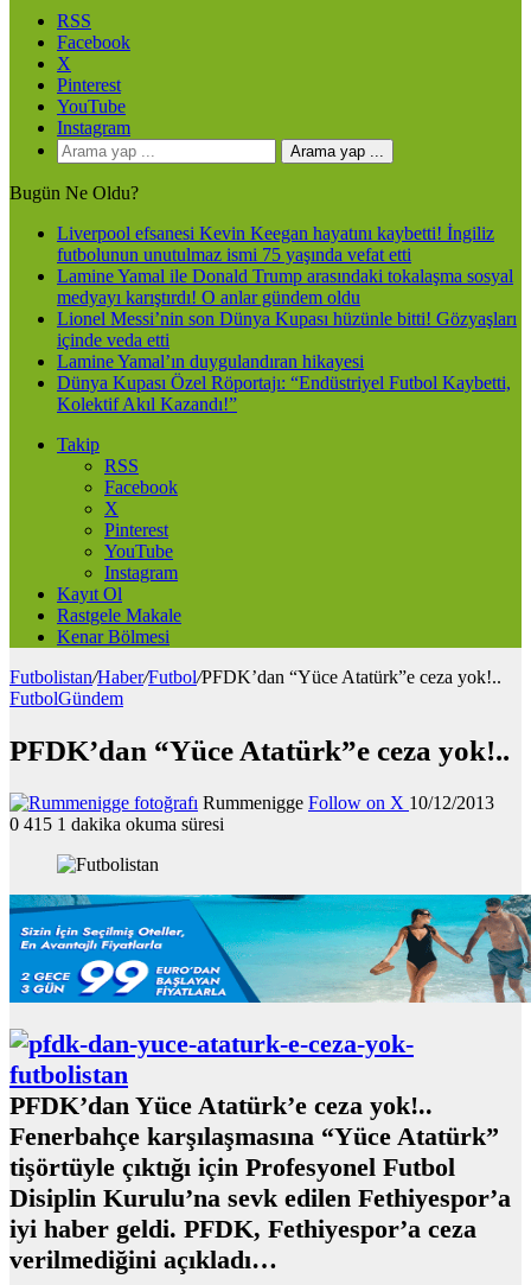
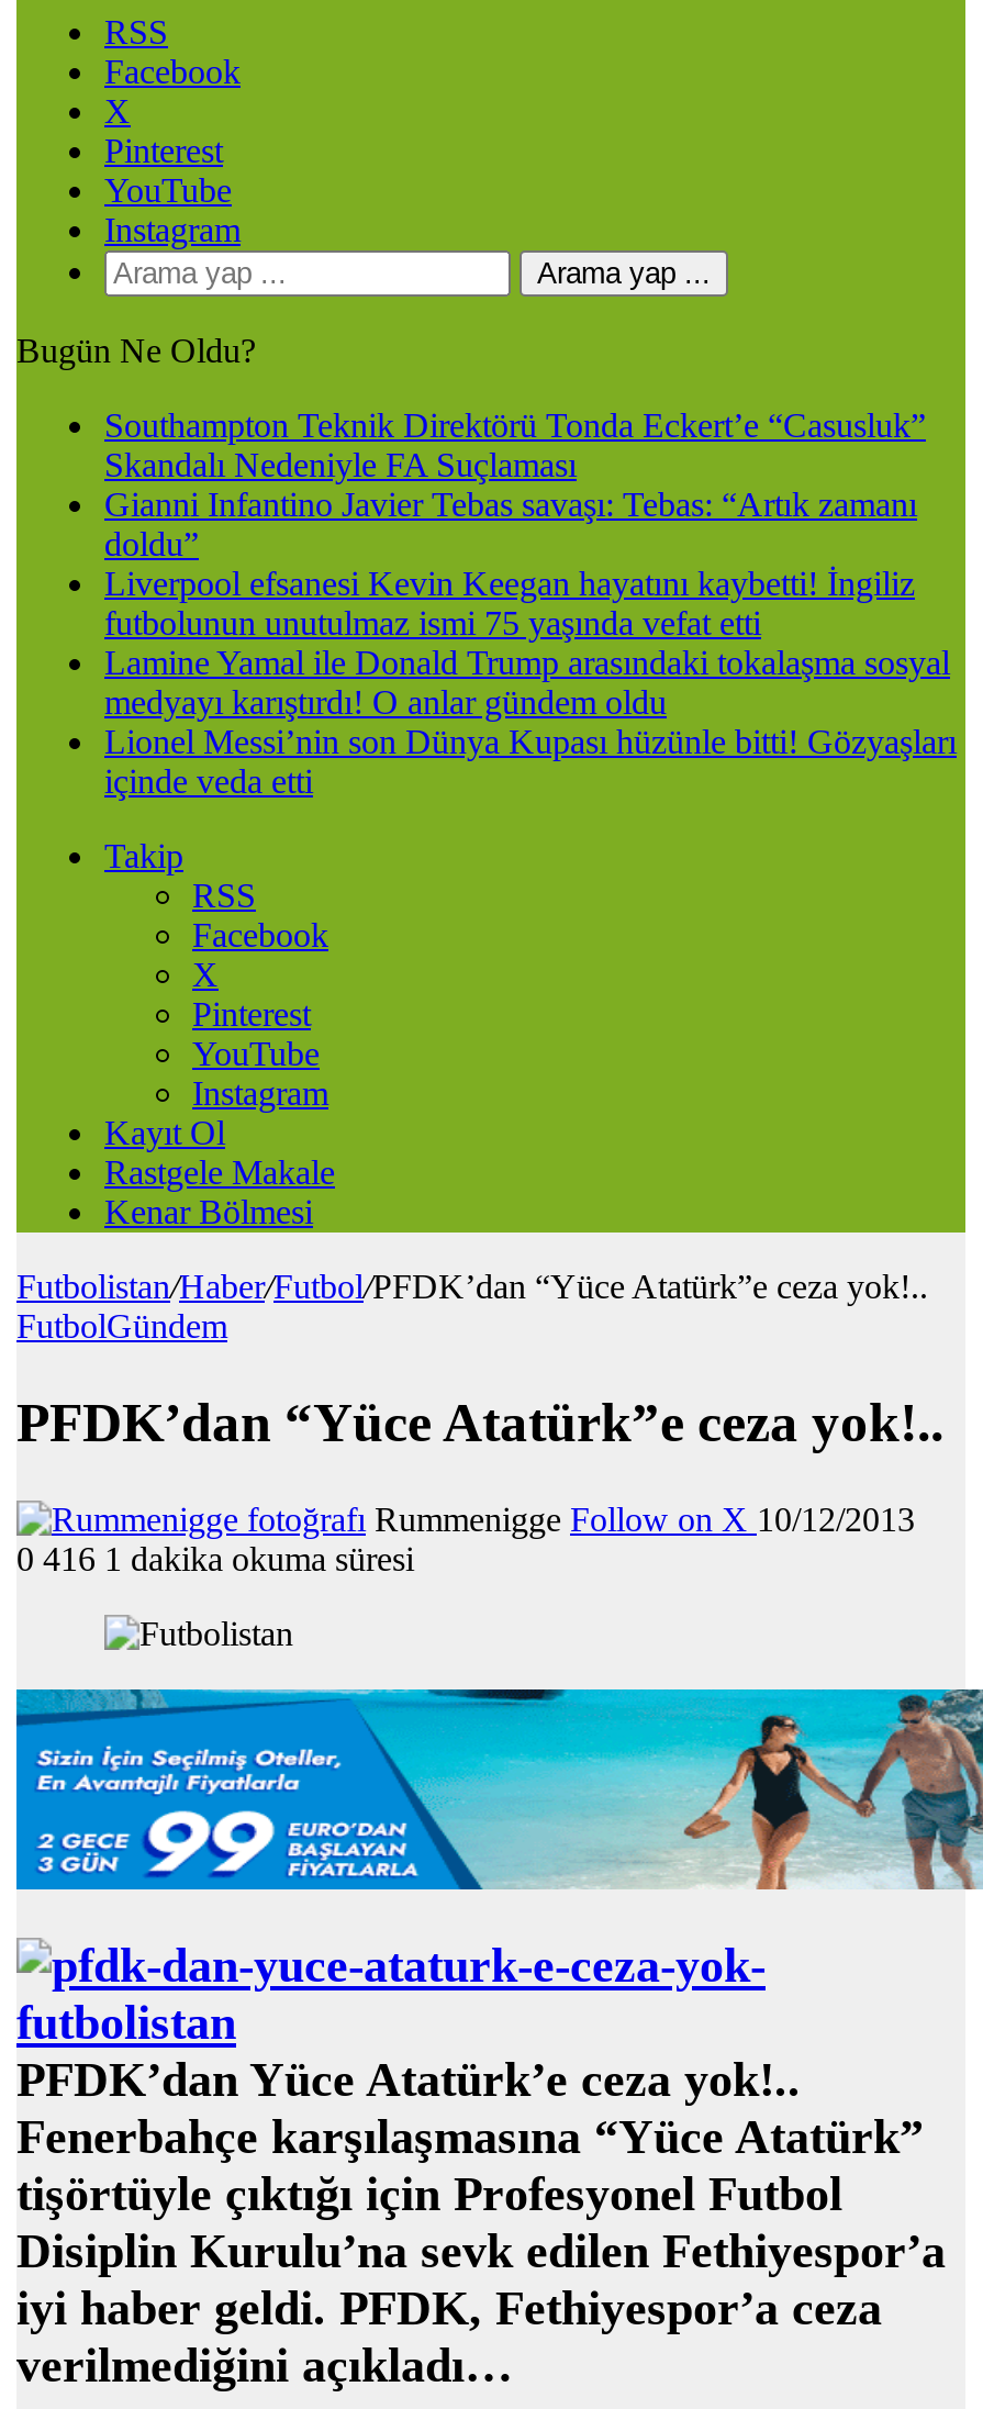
none -> [104,406,926,562] Southampton Teknik Direktörü Tonda Eckert’e “Casusluk” | Skandalı Nedeniyle FA Suçlaması | Gianni Infantino Javier Tebas savaşı: Tebas: “Artık zamanı | doldu”
moved [57,223,517,350] -> [104,565,957,800]: Liverpool efsanesi Kevin Keegan hayatını kaybetti! İngiliz | futbolunun unutulmaz ismi 75 yaşında vefat etti | Lamine Yamal ile Donald Trump arasındaki tokalaşma sosyal | medyayı karıştırdı! O anlar gündem oldu | Lionel Messi’nin son Dünya Kupası hüzünle bitti! Gözyaşları | içinde veda etti
[57,351,511,414] Lamine Yamal’ın duygulandıran hikayesi | Dünya Kupası Özel Röportajı: “Endüstriyel Futbol Kaybetti, | Kolektif Akıl Kazandı!” -> none
[9,813,224,834] 0 415 1 dakika okuma süresi -> [16,1539,414,1576] 0 416 1 dakika okuma süresi

